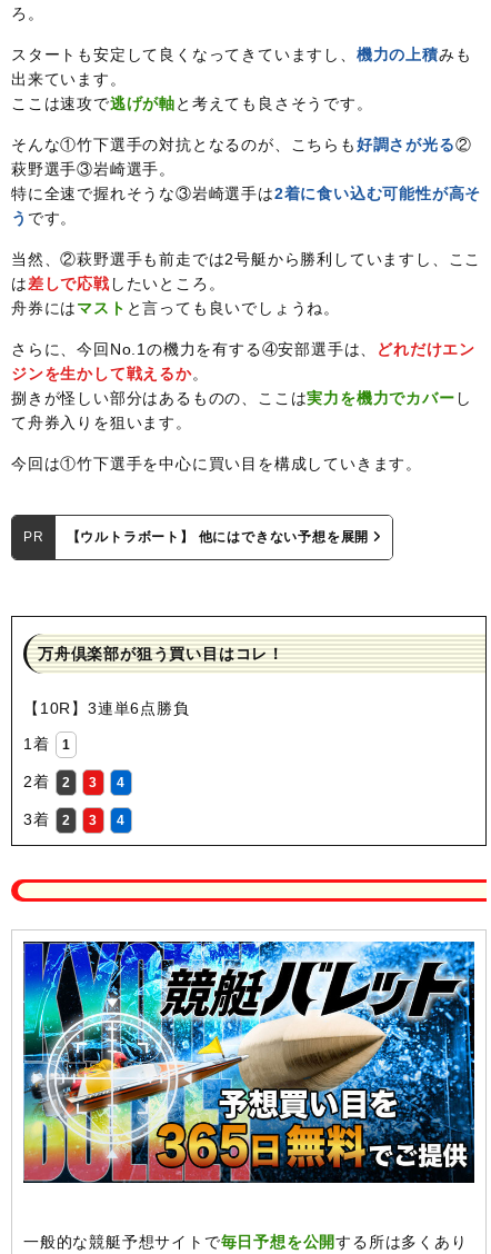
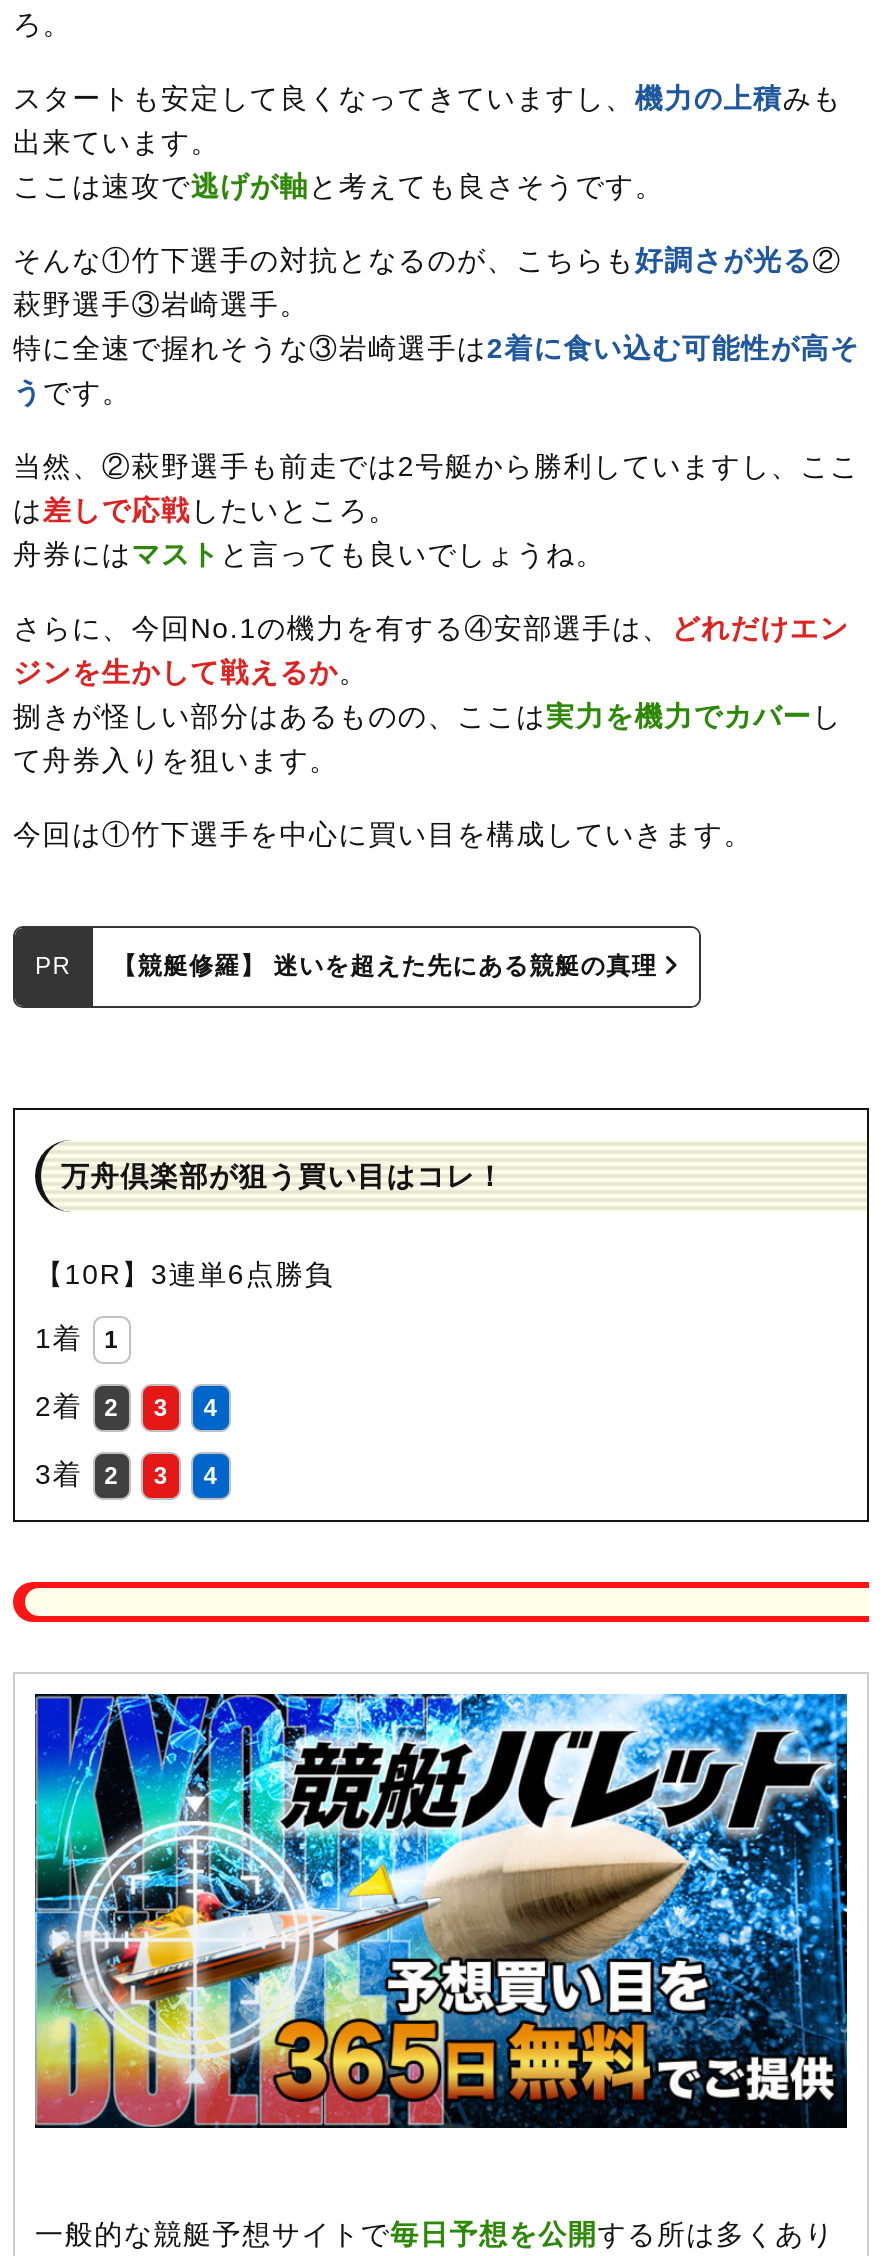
[66,529,373,545] 【ウルトラボート】 他にはできない予想を展開 -> [112,952,665,980] 【競艇修羅】 迷いを超えた先にある競艇の真理

